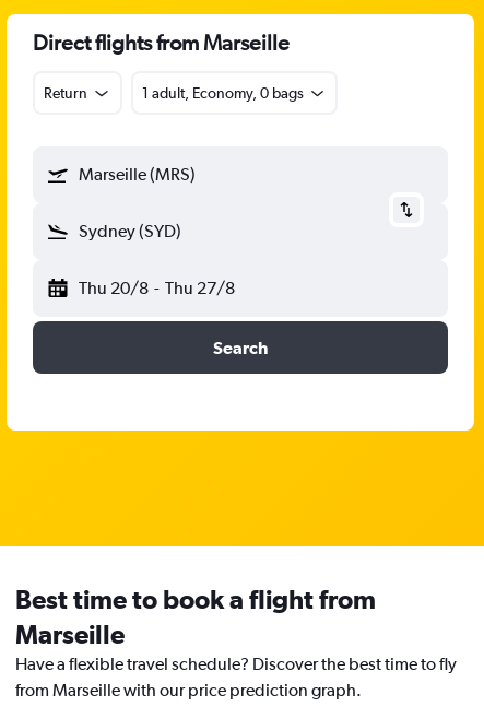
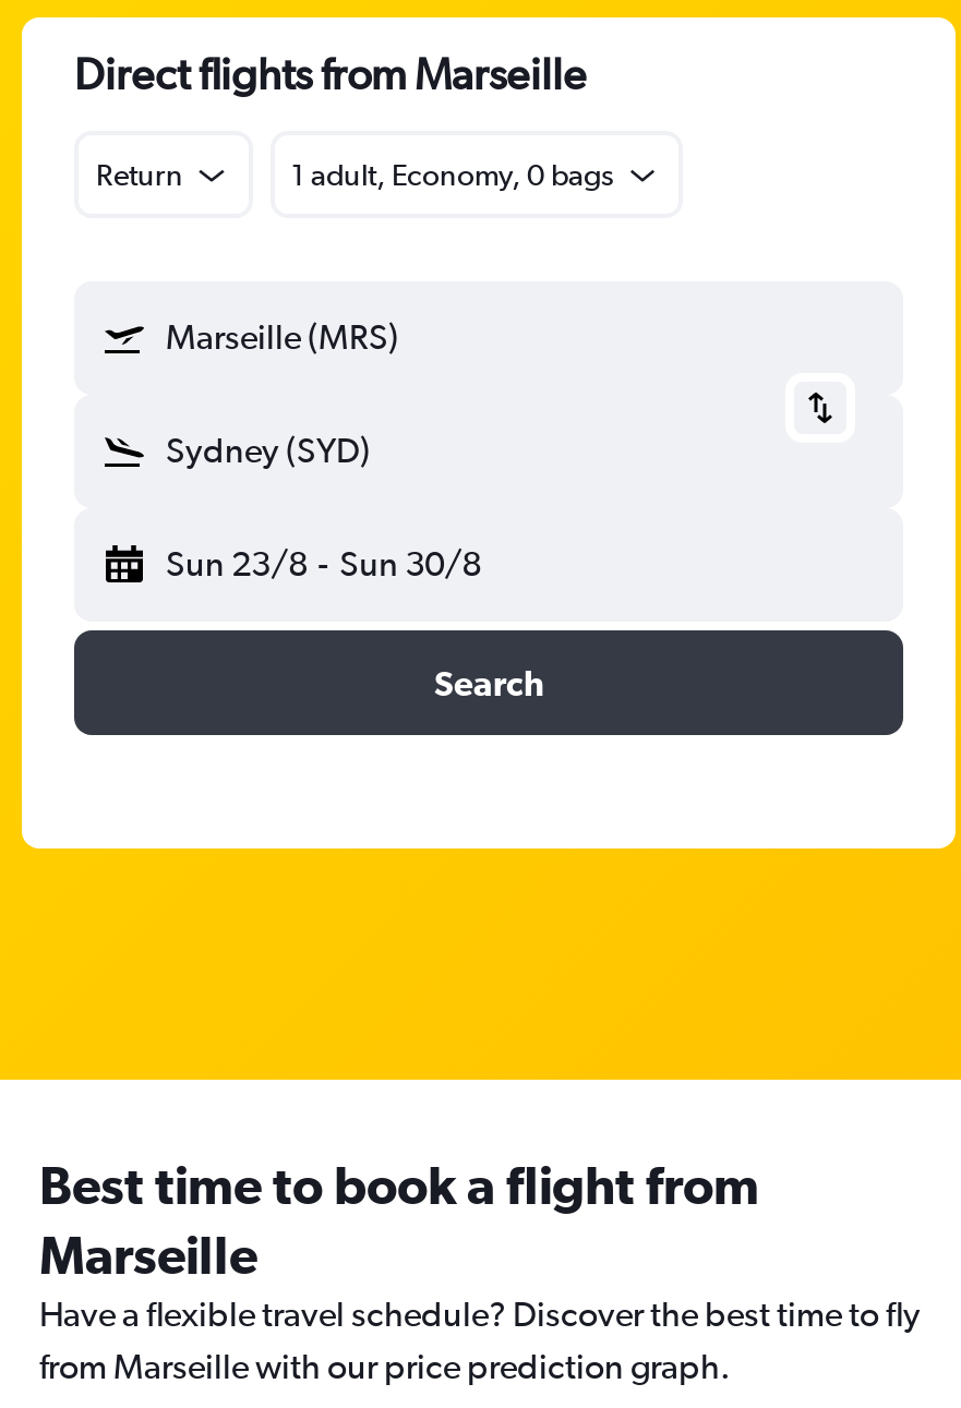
[79,278,234,298] Thu 20/8 - Thu 27/8 -> [166,543,481,585] Sun 23/8 - Sun 30/8

